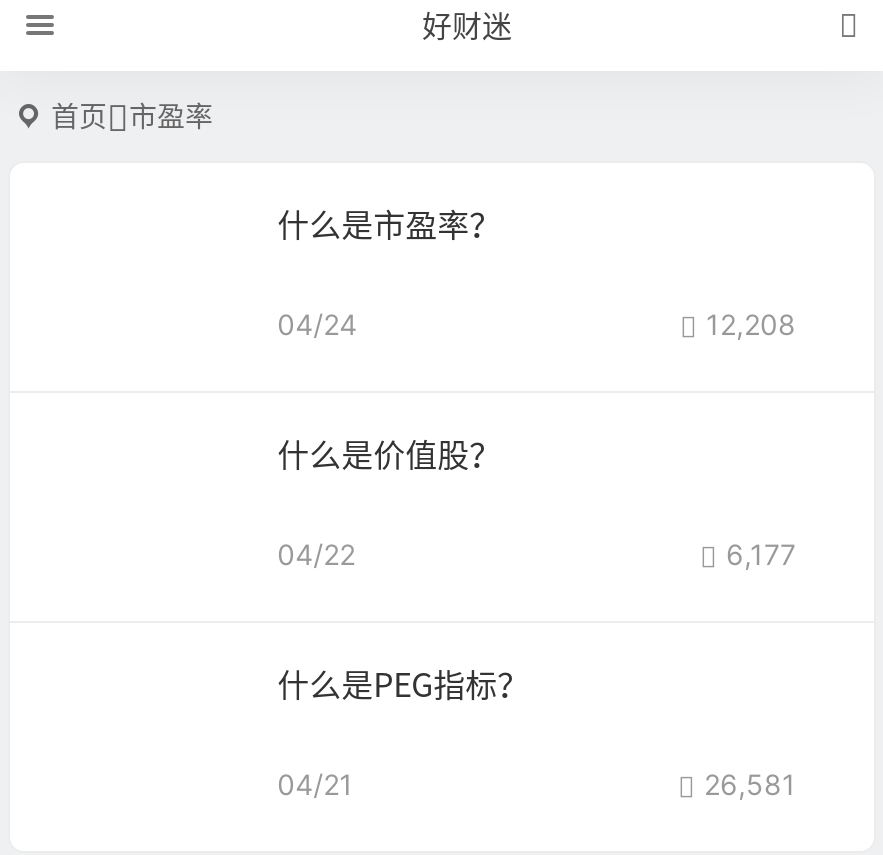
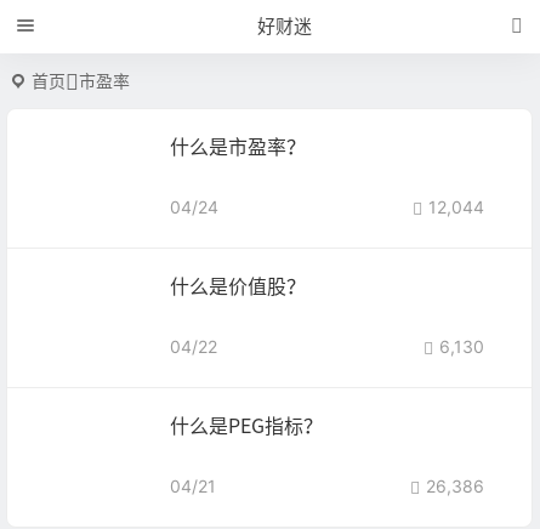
[706,307,796,341] 12,208 -> [428,197,484,217] 12,044
[726,537,796,571] 6,177 -> [439,336,484,357] 6,130
[704,767,796,801] 26,581 -> [426,476,484,496] 26,386

